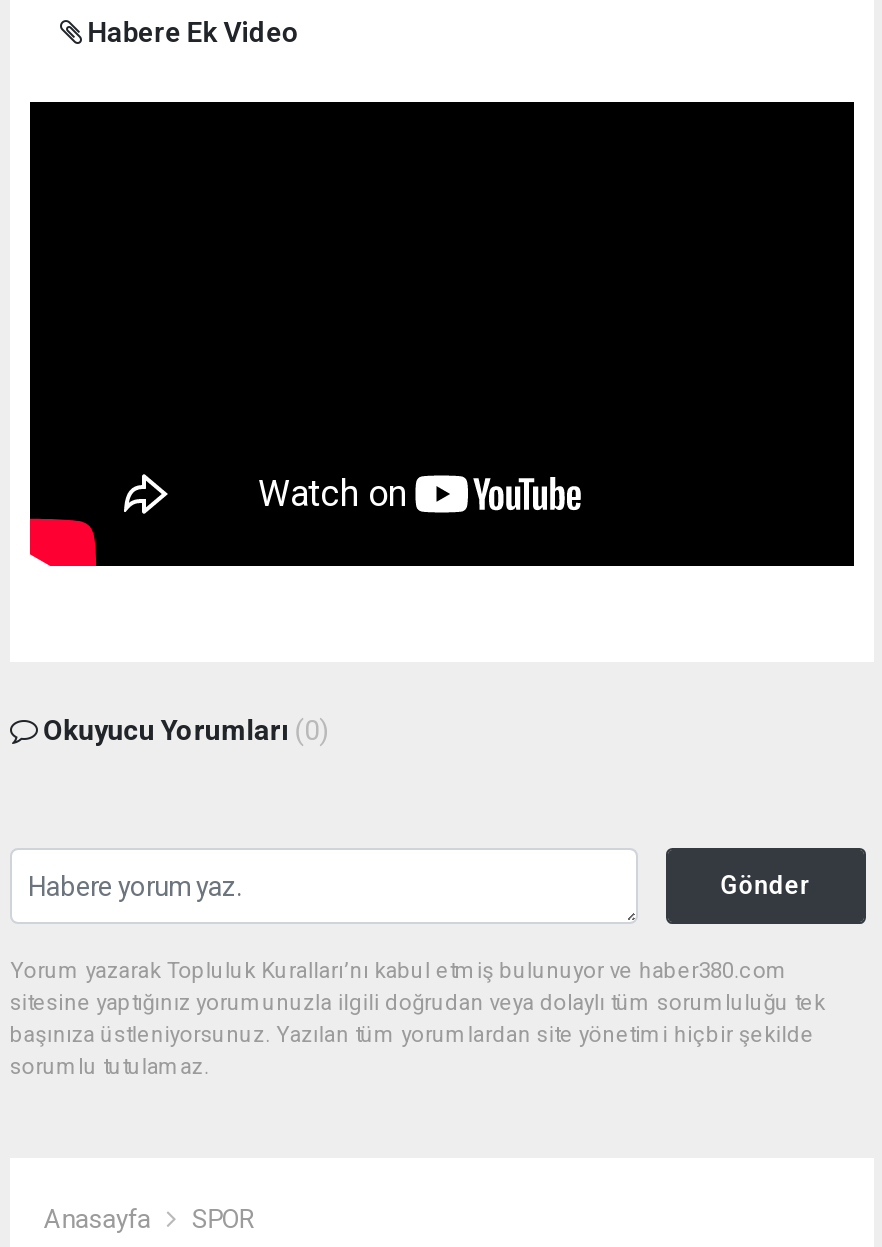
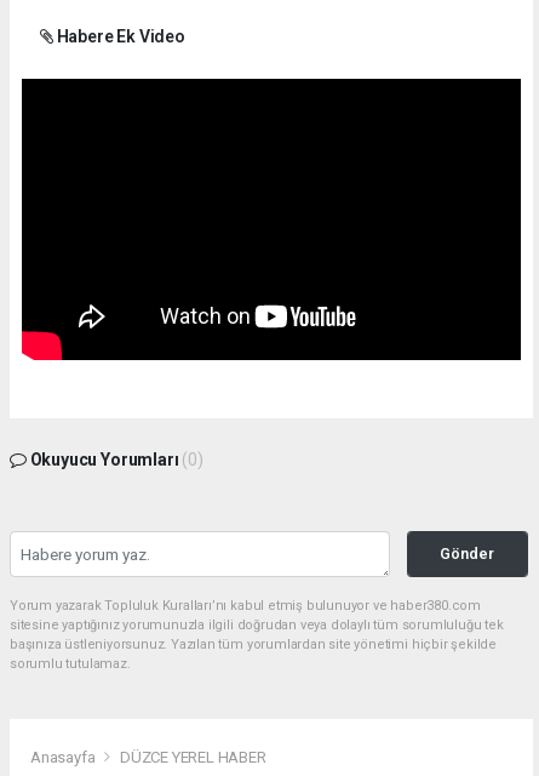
[192,1205,254,1235] SPOR -> [120,748,266,766] DÜZCE YEREL HABER

